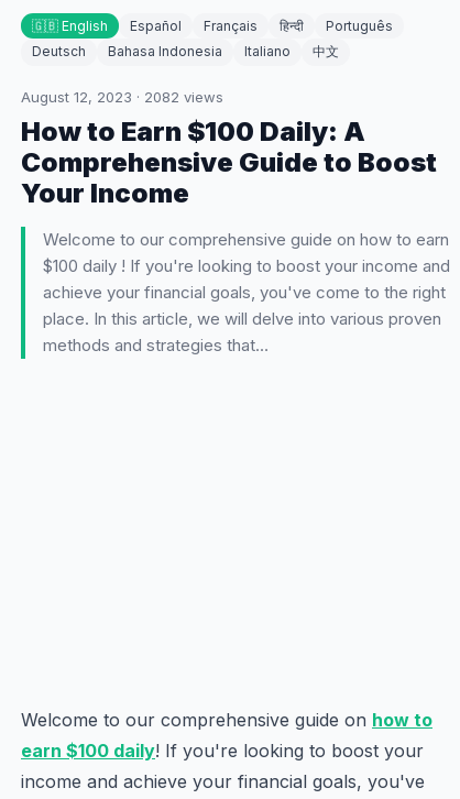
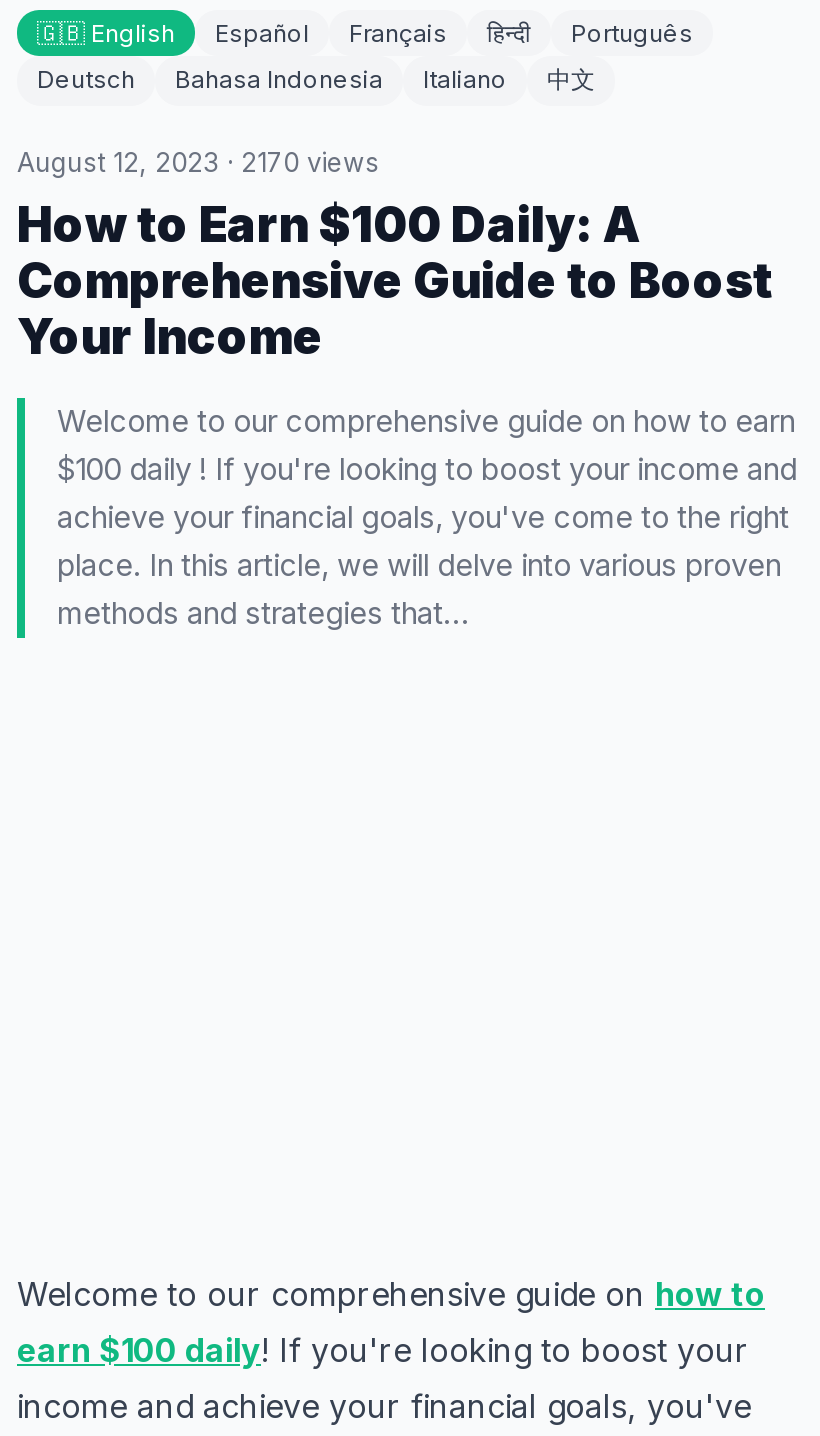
[21,88,223,106] August 12, 2023 · 2082 views -> [17,146,379,178] August 12, 2023 · 2170 views

